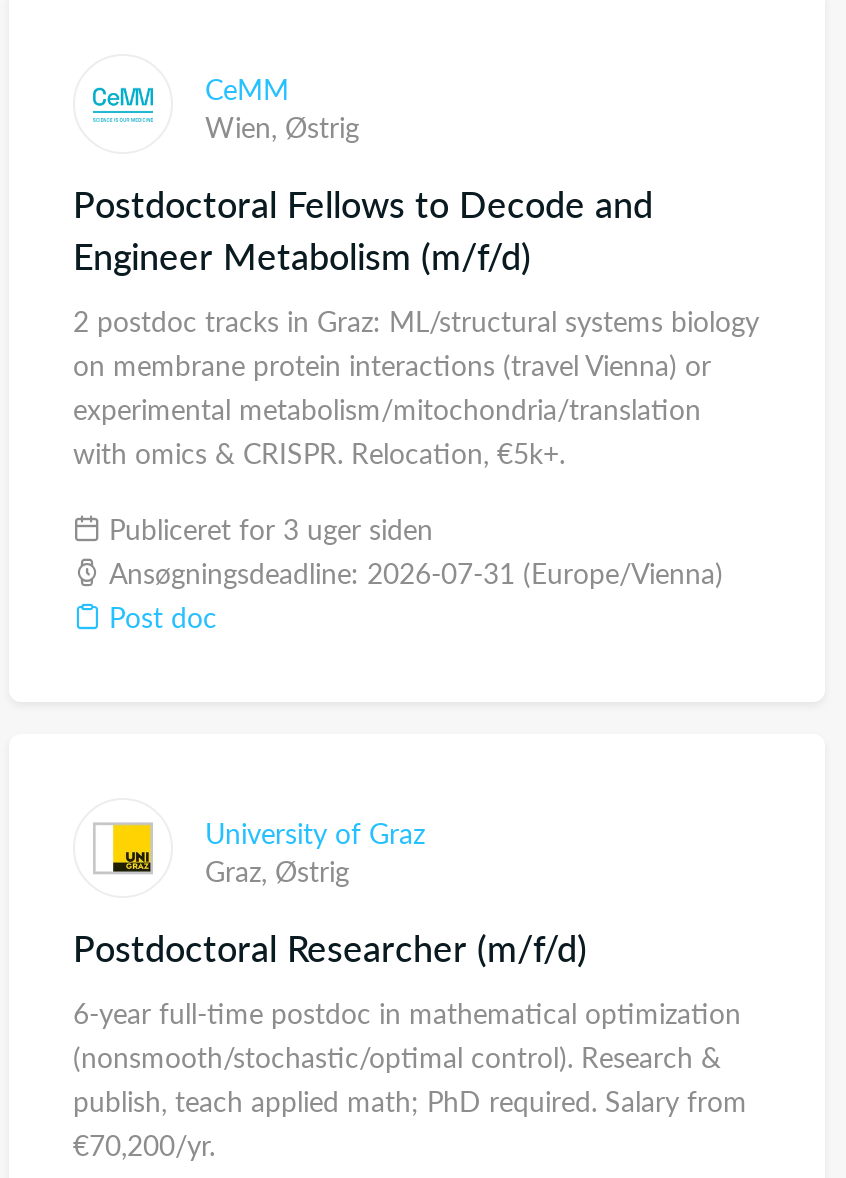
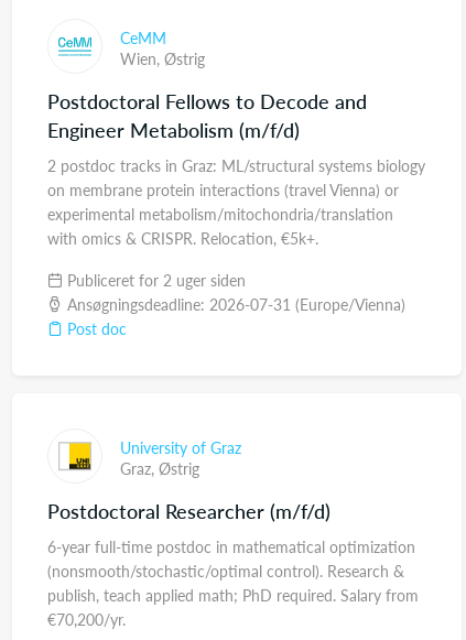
[101,508,433,548] Publiceret for 3 uger siden -> [63,269,246,291] Publiceret for 2 uger siden

